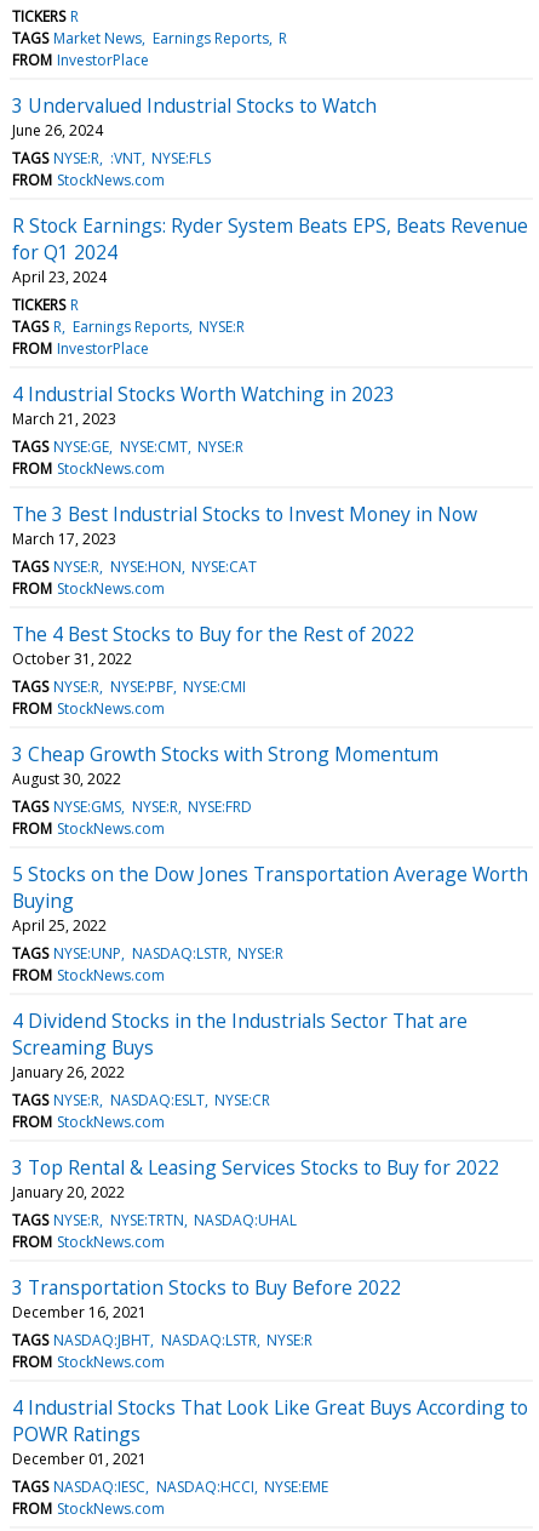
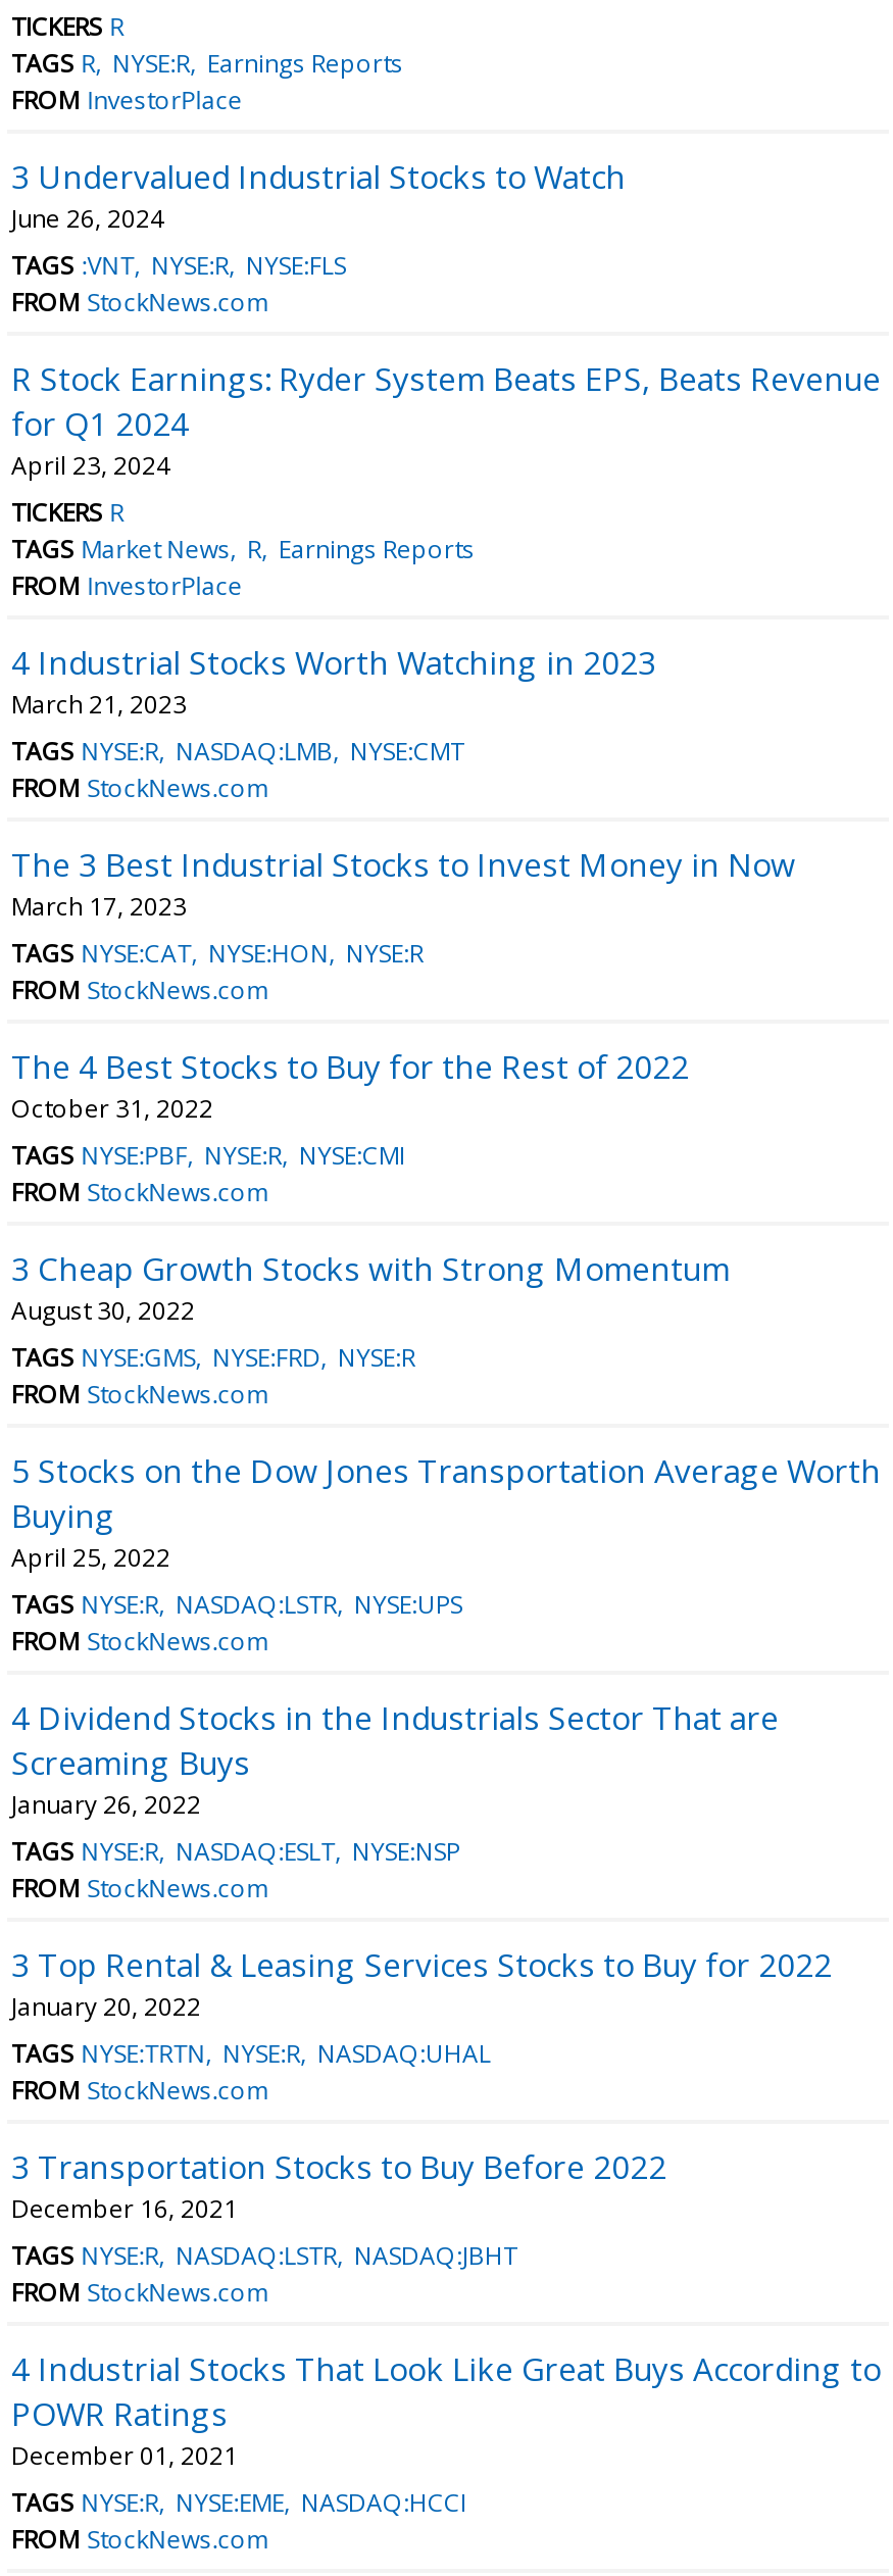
[12,28,287,48] TAGS Market News Earnings Reports R -> [11,46,403,80] TAGS R NYSE:R Earnings Reports
[12,148,211,168] TAGS NYSE:R :VNT NYSE:FLS -> [11,248,346,283] TAGS :VNT NYSE:R NYSE:FLS
[12,316,245,337] TAGS R Earnings Reports NYSE:R -> [11,532,474,566] TAGS Market News R Earnings Reports
[12,436,243,457] TAGS NYSE:GE NYSE:CMT NYSE:R -> [11,734,464,768] TAGS NYSE:R NASDAQ:LMB NYSE:CMT
[12,556,257,577] TAGS NYSE:R NYSE:HON NYSE:CAT -> [11,936,423,970] TAGS NYSE:CAT NYSE:HON NYSE:R
[12,676,246,697] TAGS NYSE:R NYSE:PBF NYSE:CMI -> [11,1138,405,1172] TAGS NYSE:PBF NYSE:R NYSE:CMI
[12,796,252,817] TAGS NYSE:GMS NYSE:R NYSE:FRD -> [11,1340,415,1375] TAGS NYSE:GMS NYSE:FRD NYSE:R
[12,943,283,964] TAGS NYSE:UNP NASDAQ:LSTR NYSE:R -> [11,1587,462,1622] TAGS NYSE:R NASDAQ:LSTR NYSE:UPS
[12,1090,270,1110] TAGS NYSE:R NASDAQ:ESLT NYSE:CR -> [11,1834,460,1869] TAGS NYSE:R NASDAQ:ESLT NYSE:NSP
[12,1210,297,1230] TAGS NYSE:R NYSE:TRTN NASDAQ:UHAL -> [11,2036,491,2071] TAGS NYSE:TRTN NYSE:R NASDAQ:UHAL
[12,1330,312,1350] TAGS NASDAQ:JBHT NASDAQ:LSTR NYSE:R -> [11,2238,517,2273] TAGS NYSE:R NASDAQ:LSTR NASDAQ:JBHT
[12,1476,328,1497] TAGS NASDAQ:IESC NASDAQ:HCCI NYSE:EME -> [11,2485,466,2520] TAGS NYSE:R NYSE:EME NASDAQ:HCCI

